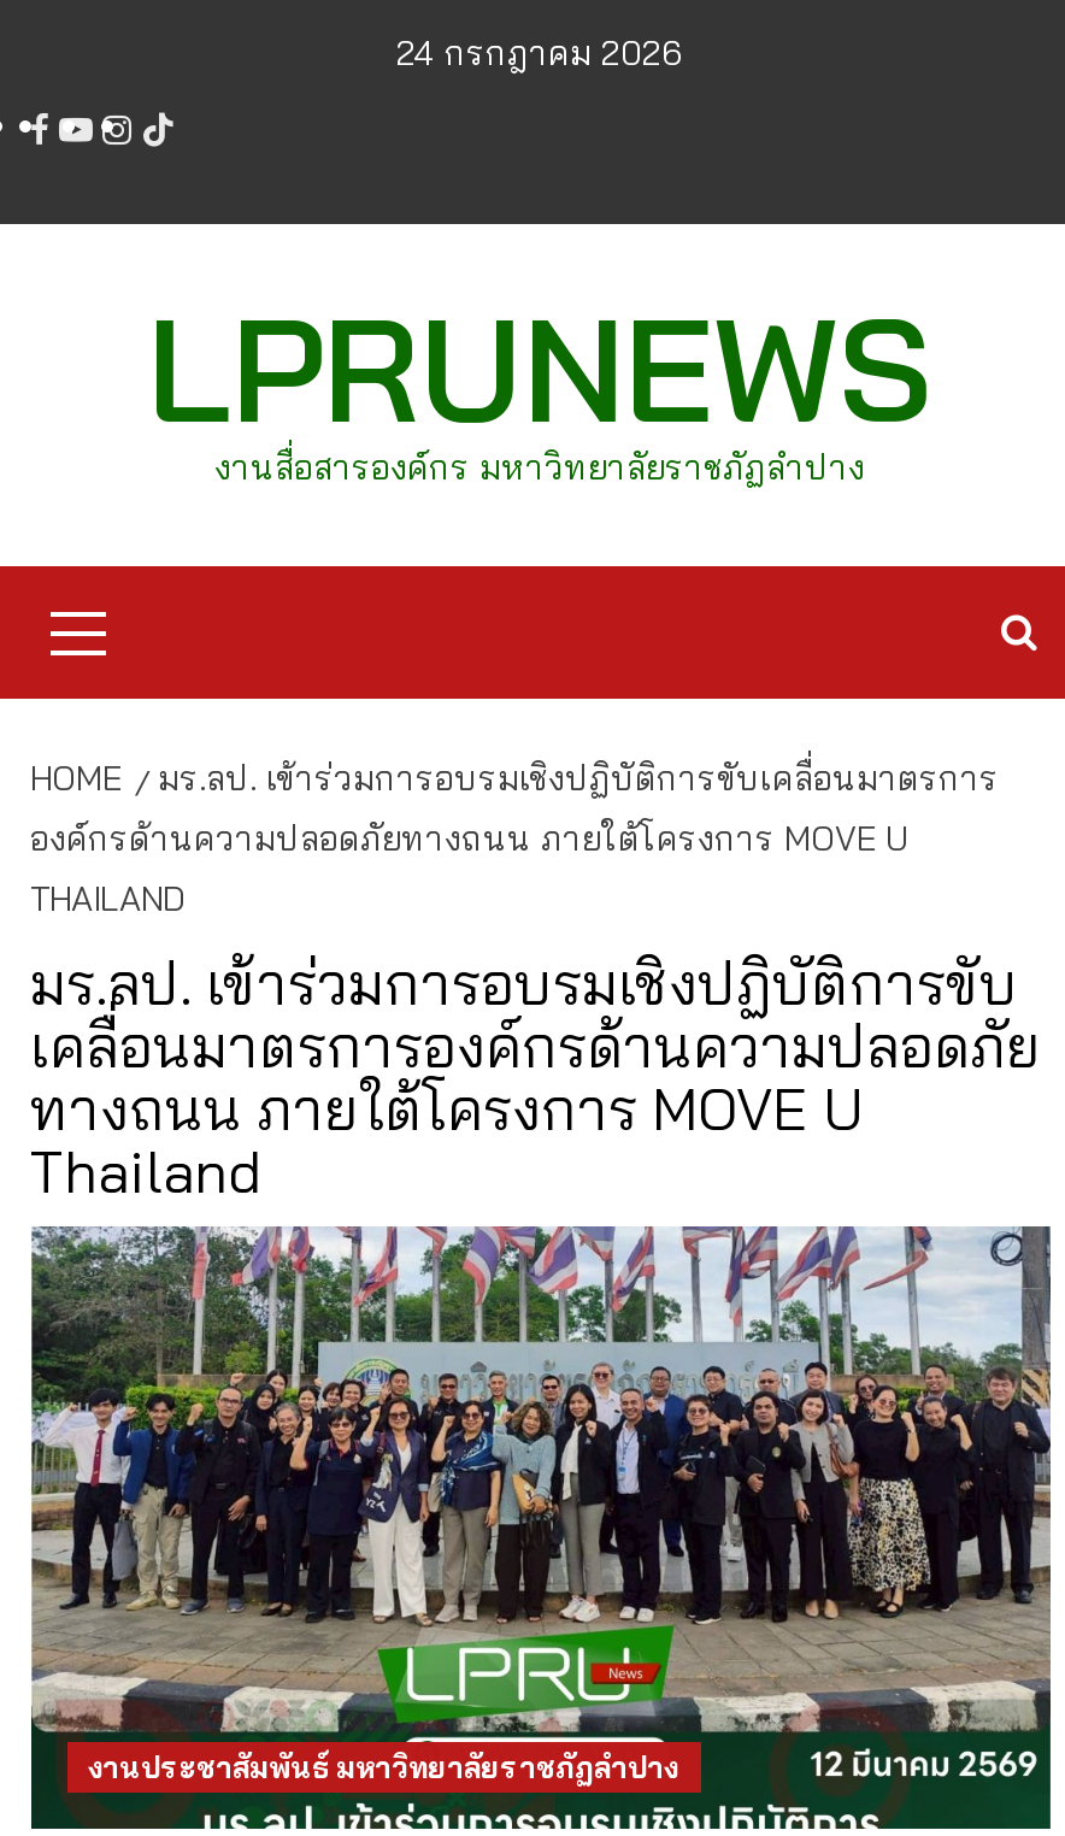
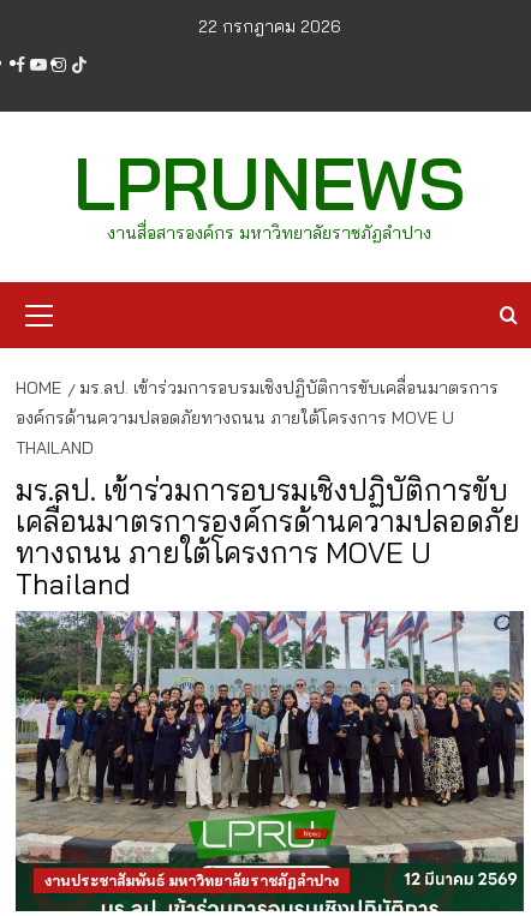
[396,31,683,75] 24 กรกฎาคม 2026 -> [198,16,341,37] 22 กรกฎาคม 2026

